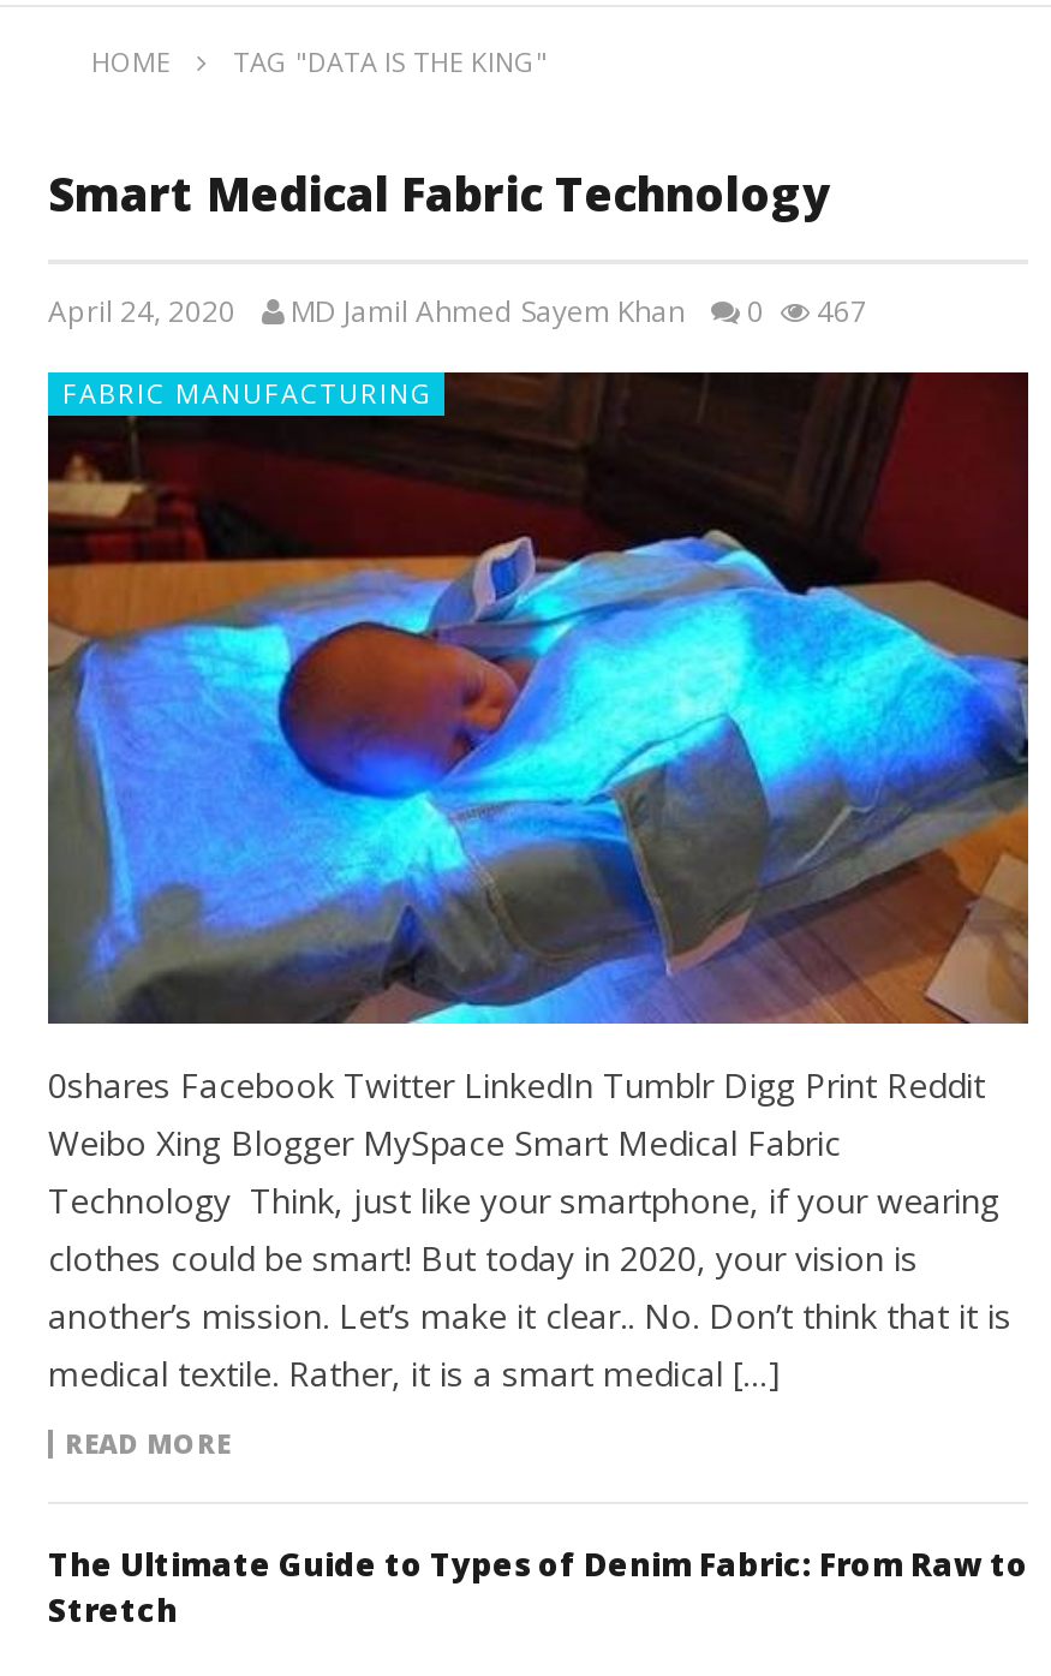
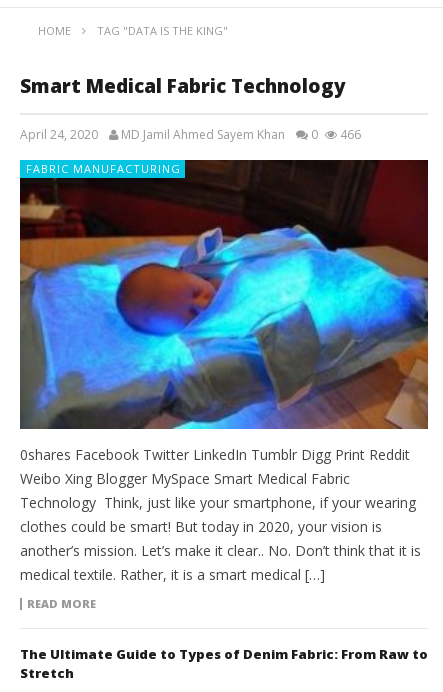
[48,291,867,332] April 24, 2020 MD Jamil Ahmed Sayem Khan 0 467 -> [20,126,361,143] April 24, 2020 MD Jamil Ahmed Sayem Khan 0 466

